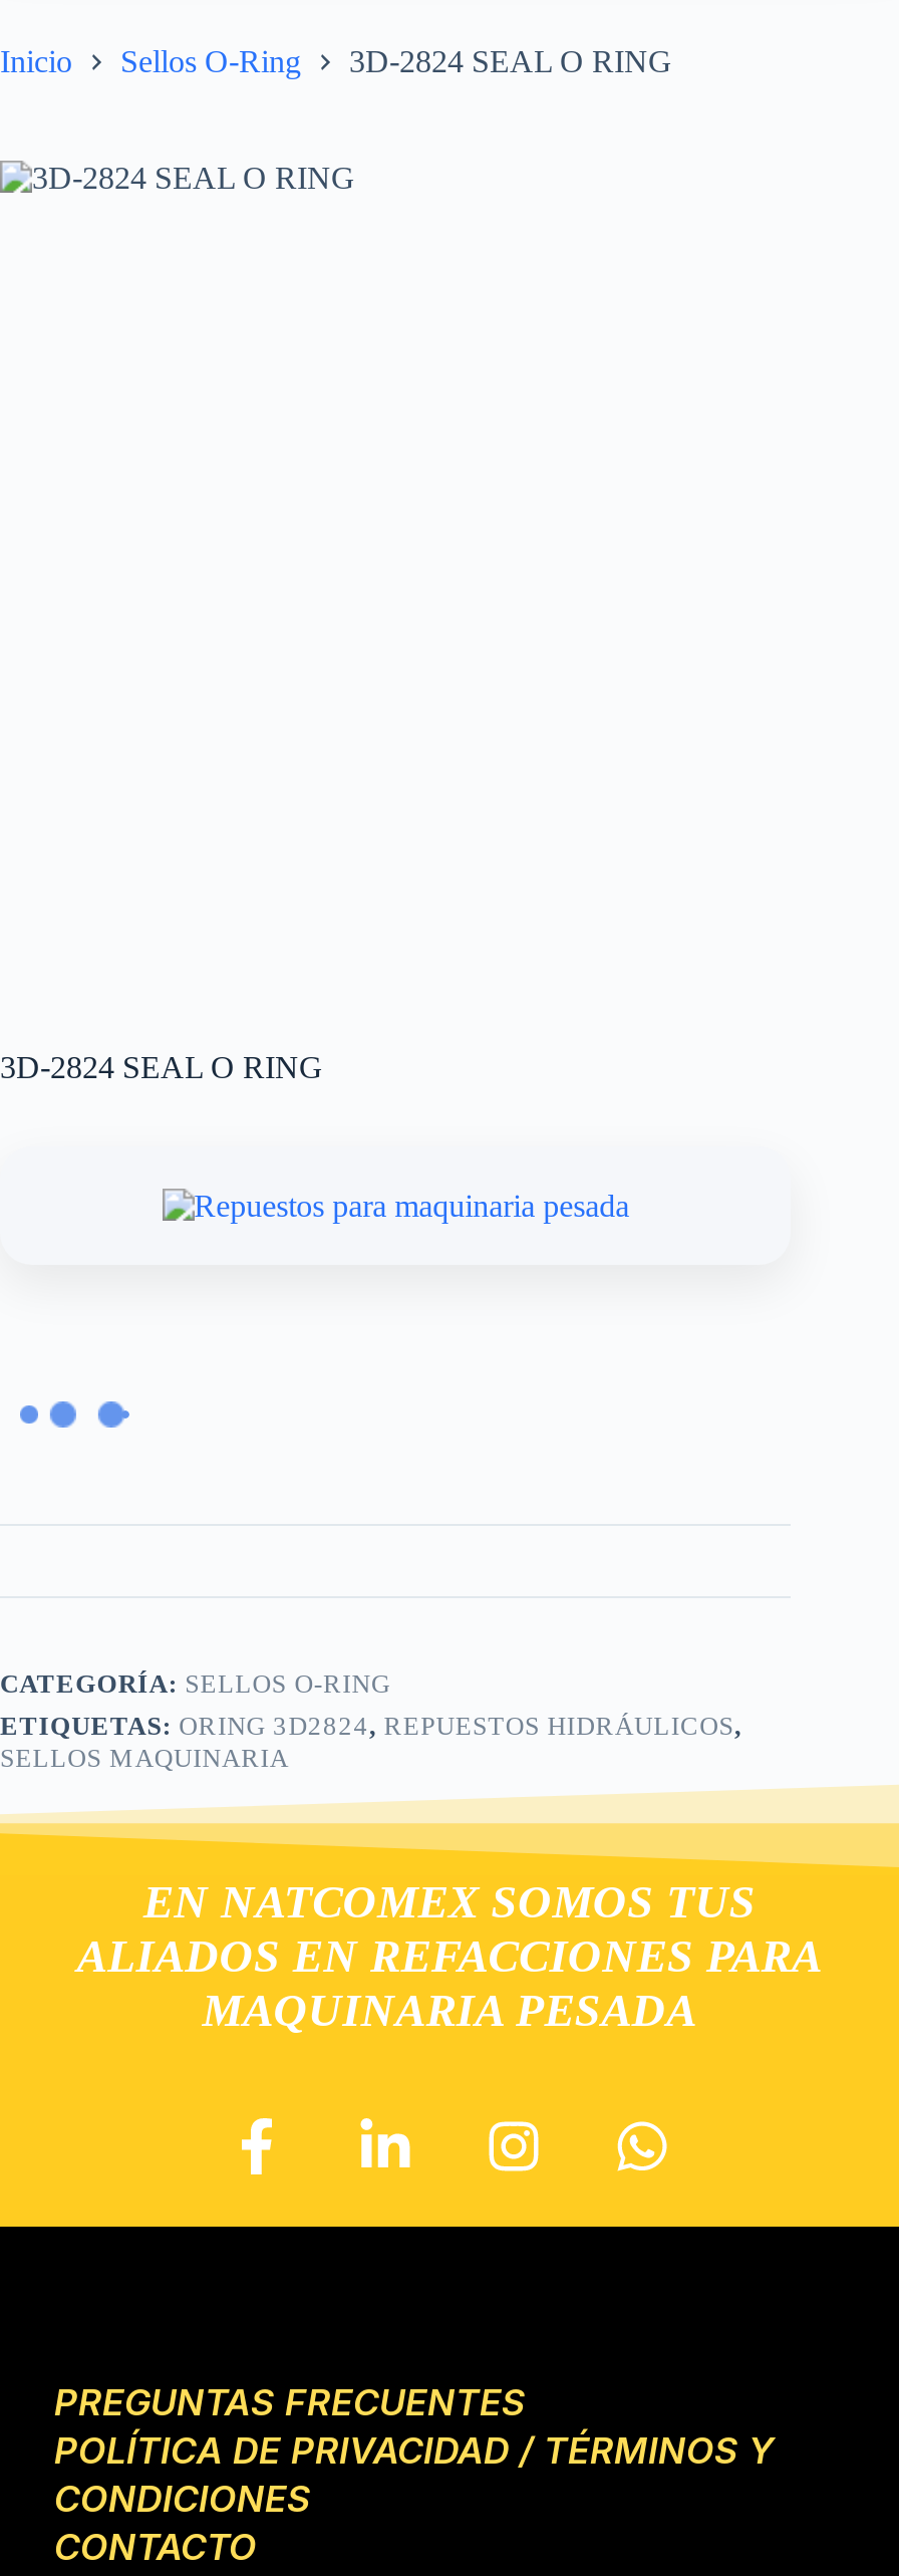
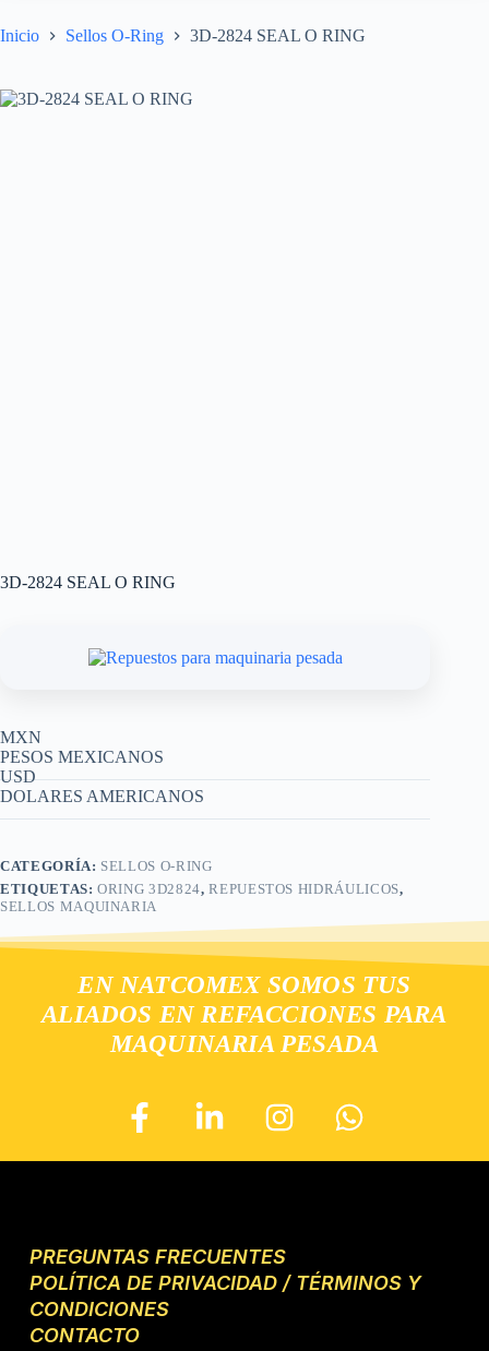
none -> [0,728,204,805] MXN | PESOS MEXICANOS | USD | DOLARES AMERICANOS

